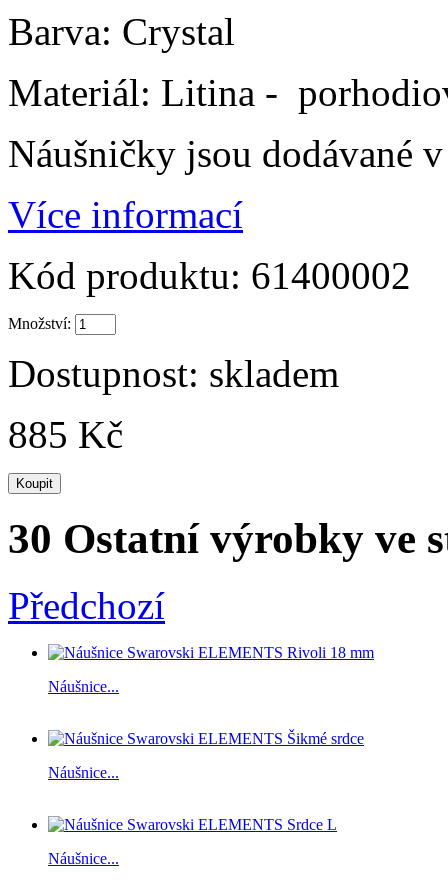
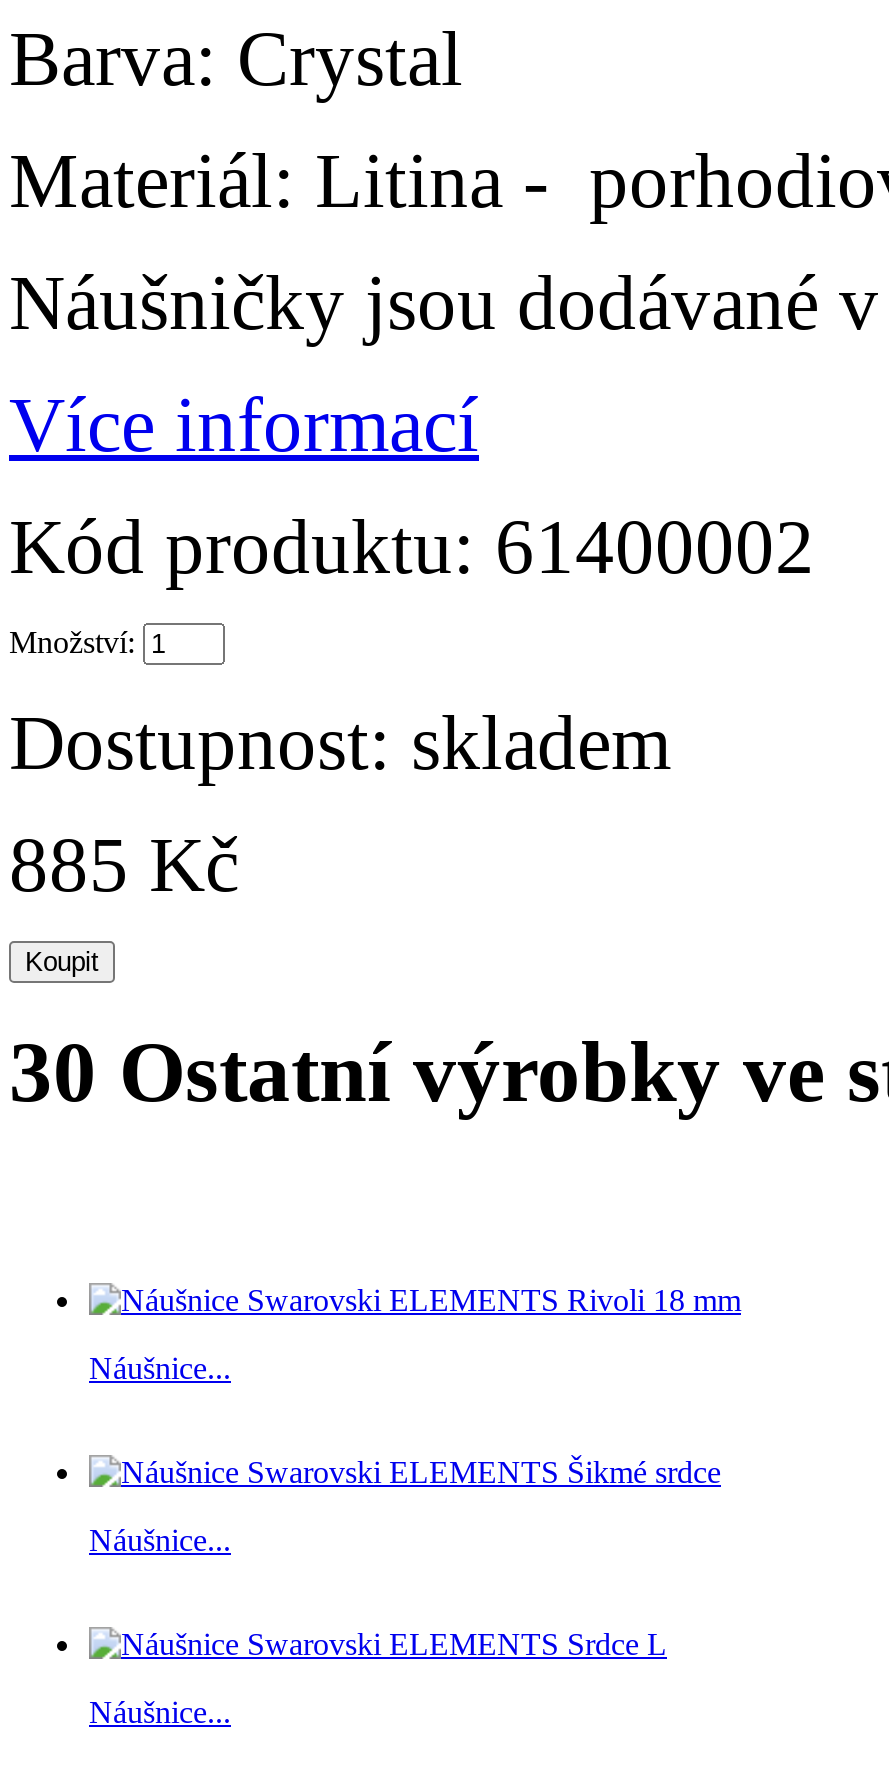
[8,584,165,627] Předchozí -> none

